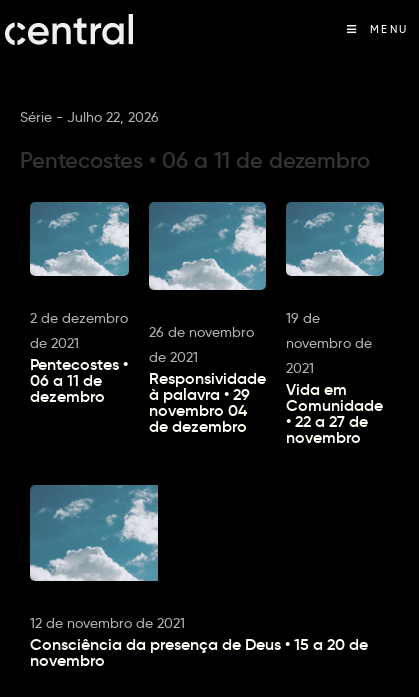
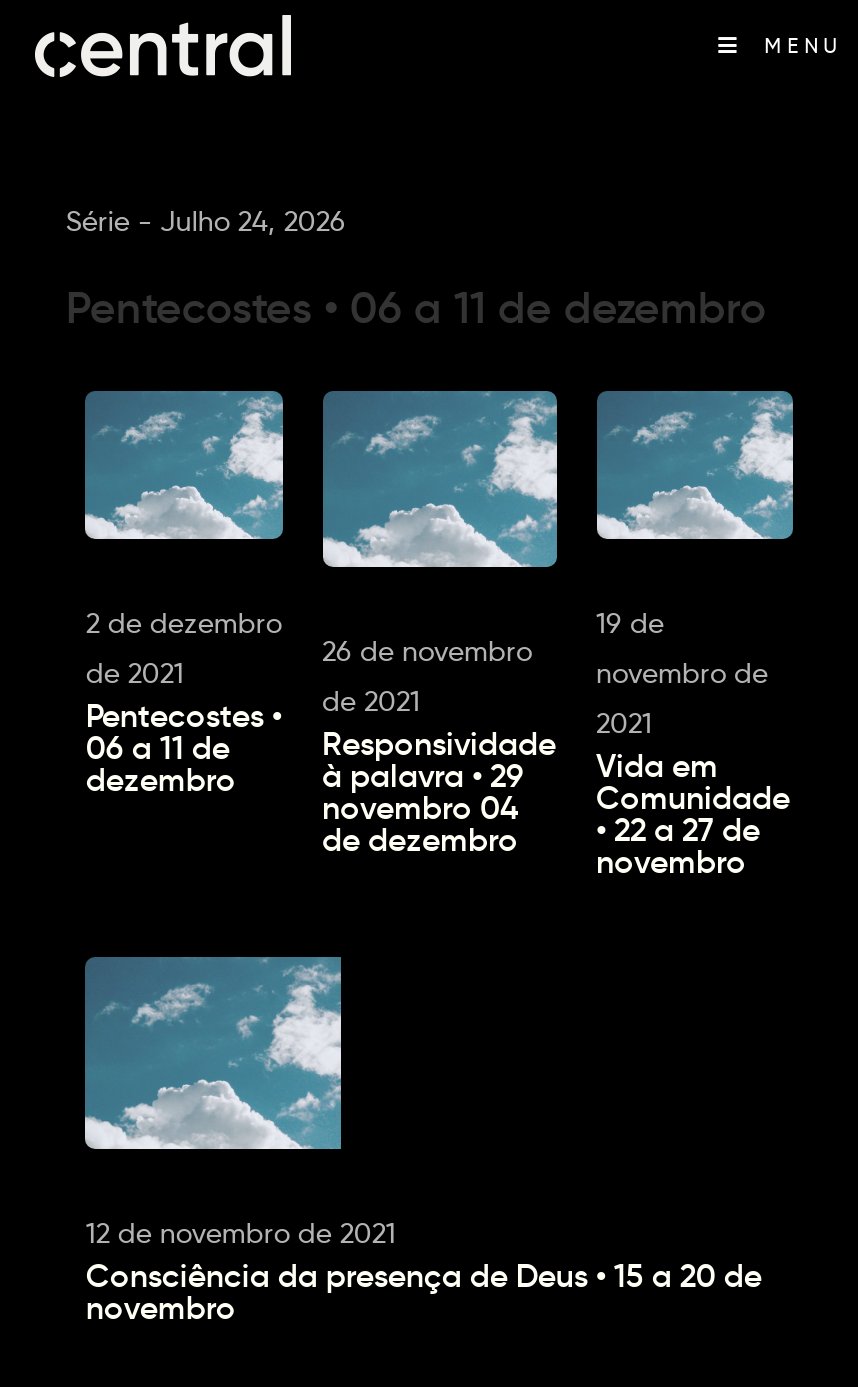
[20,108,159,126] Série - Julho 22, 2026 -> [66,203,346,239] Série - Julho 24, 2026

